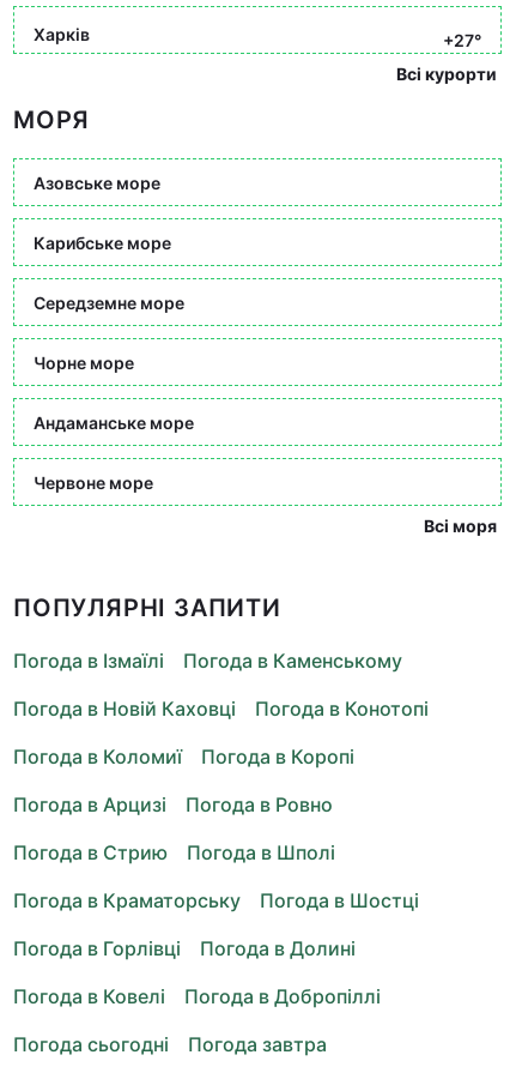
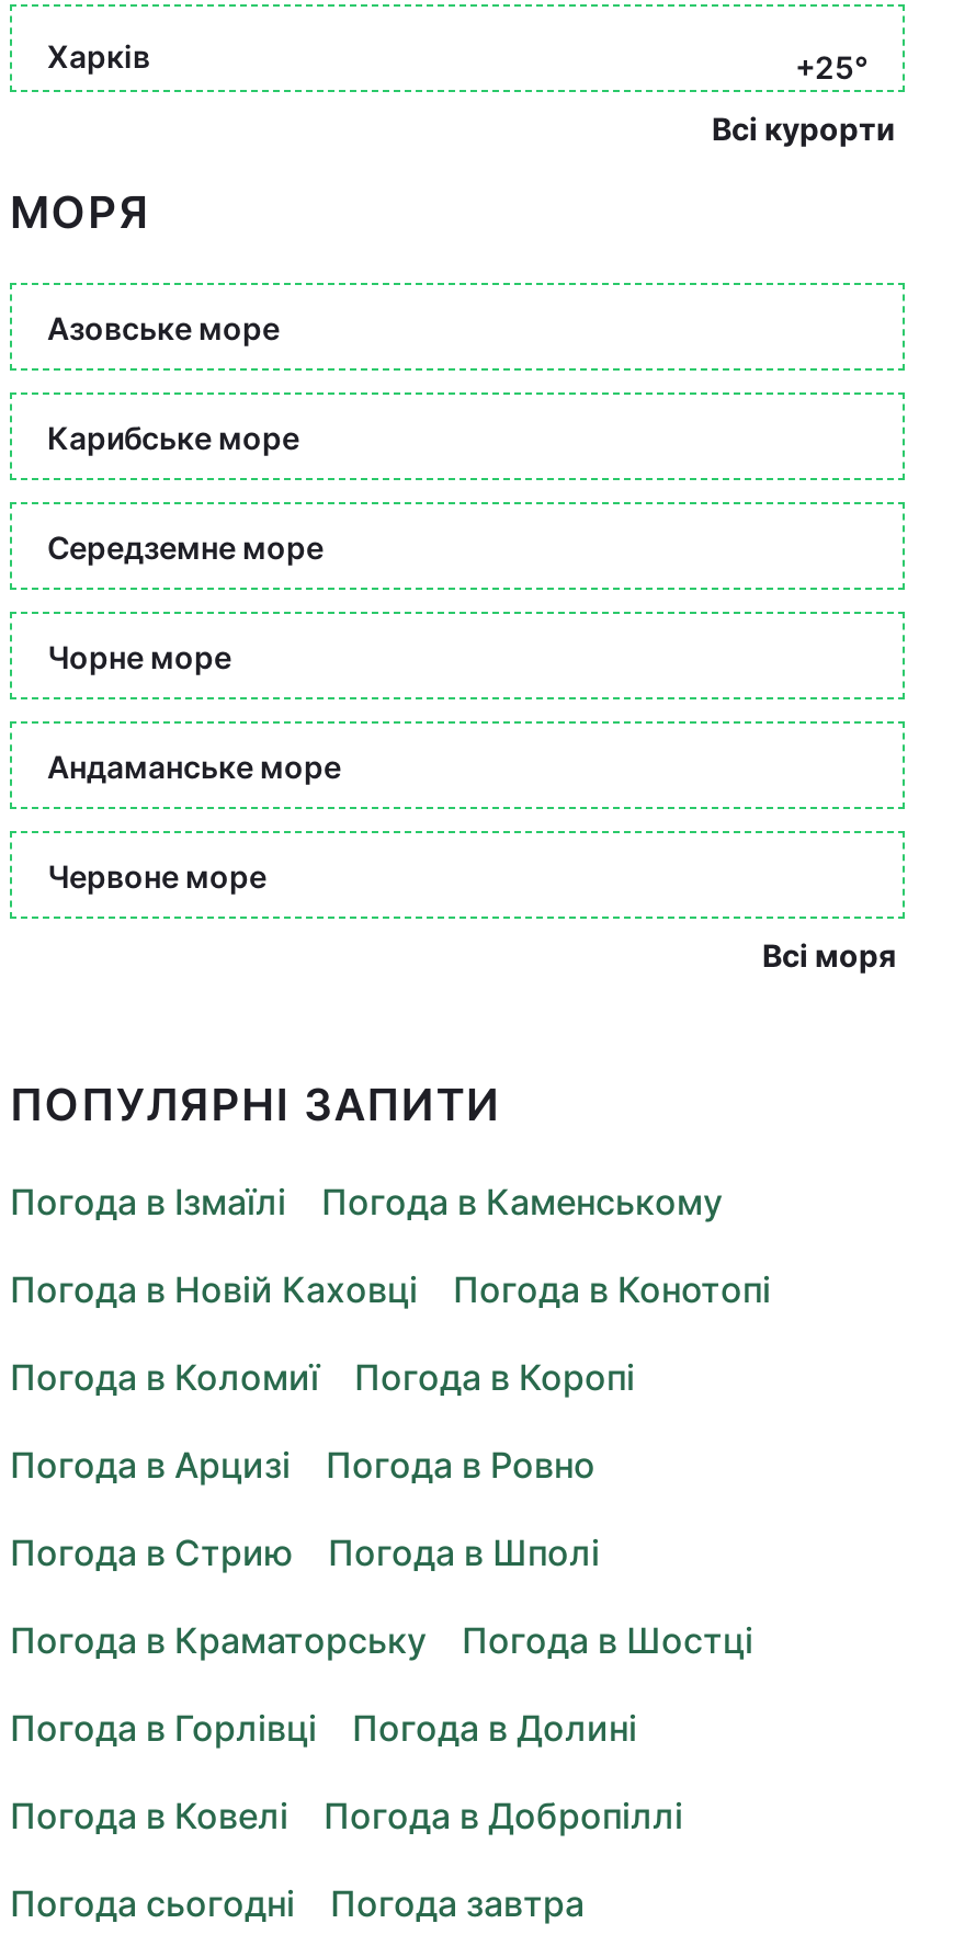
[443,30,481,50] +27° -> [795,48,867,86] +25°

